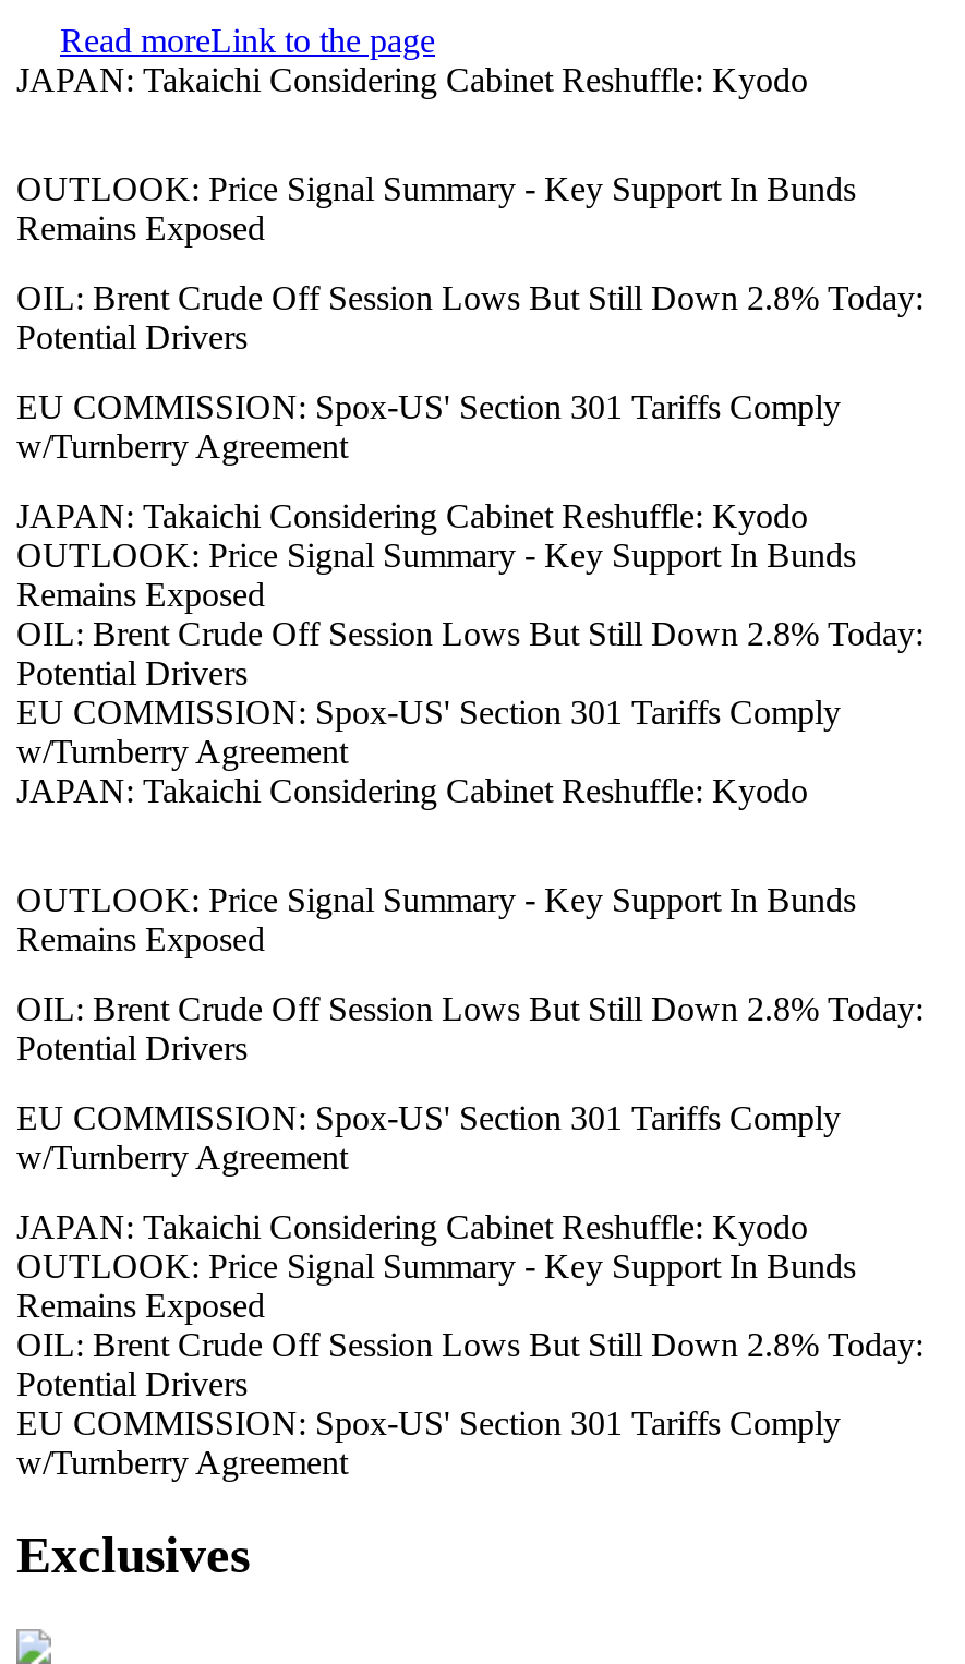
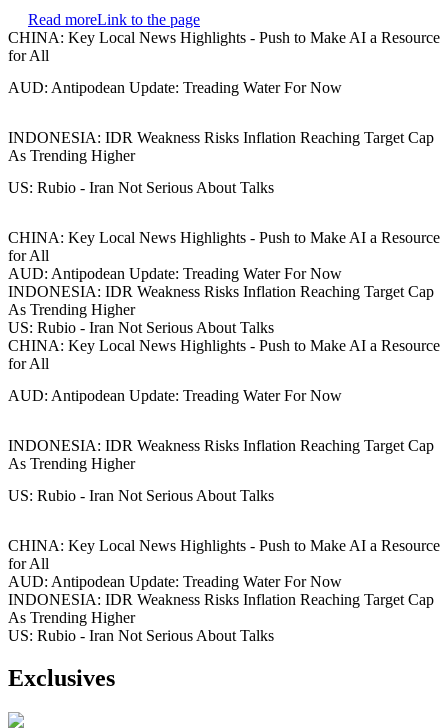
[16,62,808,99] JAPAN: Takaichi Considering Cabinet Reshuffle: Kyodo -> [8,29,440,64] CHINA: Key Local News Highlights - Push to Make AI a Resource | for All
[16,171,856,247] OUTLOOK: Price Signal Summary - Key Support In Bunds | Remains Exposed -> [8,79,342,96] AUD: Antipodean Update: Treading Water For Now
[16,280,924,356] OIL: Brent Crude Off Session Lows But Still Down 2.8% Today: | Potential Drivers -> [8,129,434,164] INDONESIA: IDR Weakness Risks Inflation Reaching Target Cap | As Trending Higher
[16,389,841,465] EU COMMISSION: Spox-US' Section 301 Tariffs Comply | w/Turnberry Agreement -> [8,179,274,196] US: Rubio - Iran Not Serious About Talks
[16,498,924,810] JAPAN: Takaichi Considering Cabinet Reshuffle: Kyodo | OUTLOOK: Price Signal Summary - Key Support In Bunds | Remains Exposed | OIL: Brent Crude Off Session Lows But Still Down 2.8% Today: | Potential Drivers | EU COMMISSION: Spox-US' Section 301 Tariffs Comply | w/Turnberry Agreement | JAPAN: Takaichi Considering Cabinet Reshuffle: Kyodo -> [8,229,440,372] CHINA: Key Local News Highlights - Push to Make AI a Resource | for All | AUD: Antipodean Update: Treading Water For Now | INDONESIA: IDR Weakness Risks Inflation Reaching Target Cap | As Trending Higher | US: Rubio - Iran Not Serious About Talks | CHINA: Key Local News Highlights - Push to Make AI a Resource | for All
[16,882,856,958] OUTLOOK: Price Signal Summary - Key Support In Bunds | Remains Exposed -> [8,387,342,404] AUD: Antipodean Update: Treading Water For Now
[16,991,924,1067] OIL: Brent Crude Off Session Lows But Still Down 2.8% Today: | Potential Drivers -> [8,437,434,472] INDONESIA: IDR Weakness Risks Inflation Reaching Target Cap | As Trending Higher
[16,1100,841,1176] EU COMMISSION: Spox-US' Section 301 Tariffs Comply | w/Turnberry Agreement -> [8,487,274,504] US: Rubio - Iran Not Serious About Talks
[16,1209,924,1481] JAPAN: Takaichi Considering Cabinet Reshuffle: Kyodo | OUTLOOK: Price Signal Summary - Key Support In Bunds | Remains Exposed | OIL: Brent Crude Off Session Lows But Still Down 2.8% Today: | Potential Drivers | EU COMMISSION: Spox-US' Section 301 Tariffs Comply | w/Turnberry Agreement -> [8,537,440,644] CHINA: Key Local News Highlights - Push to Make AI a Resource | for All | AUD: Antipodean Update: Treading Water For Now | INDONESIA: IDR Weakness Risks Inflation Reaching Target Cap | As Trending Higher | US: Rubio - Iran Not Serious About Talks

